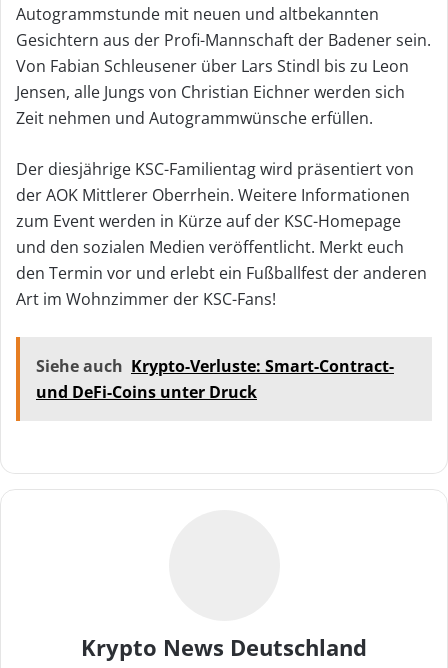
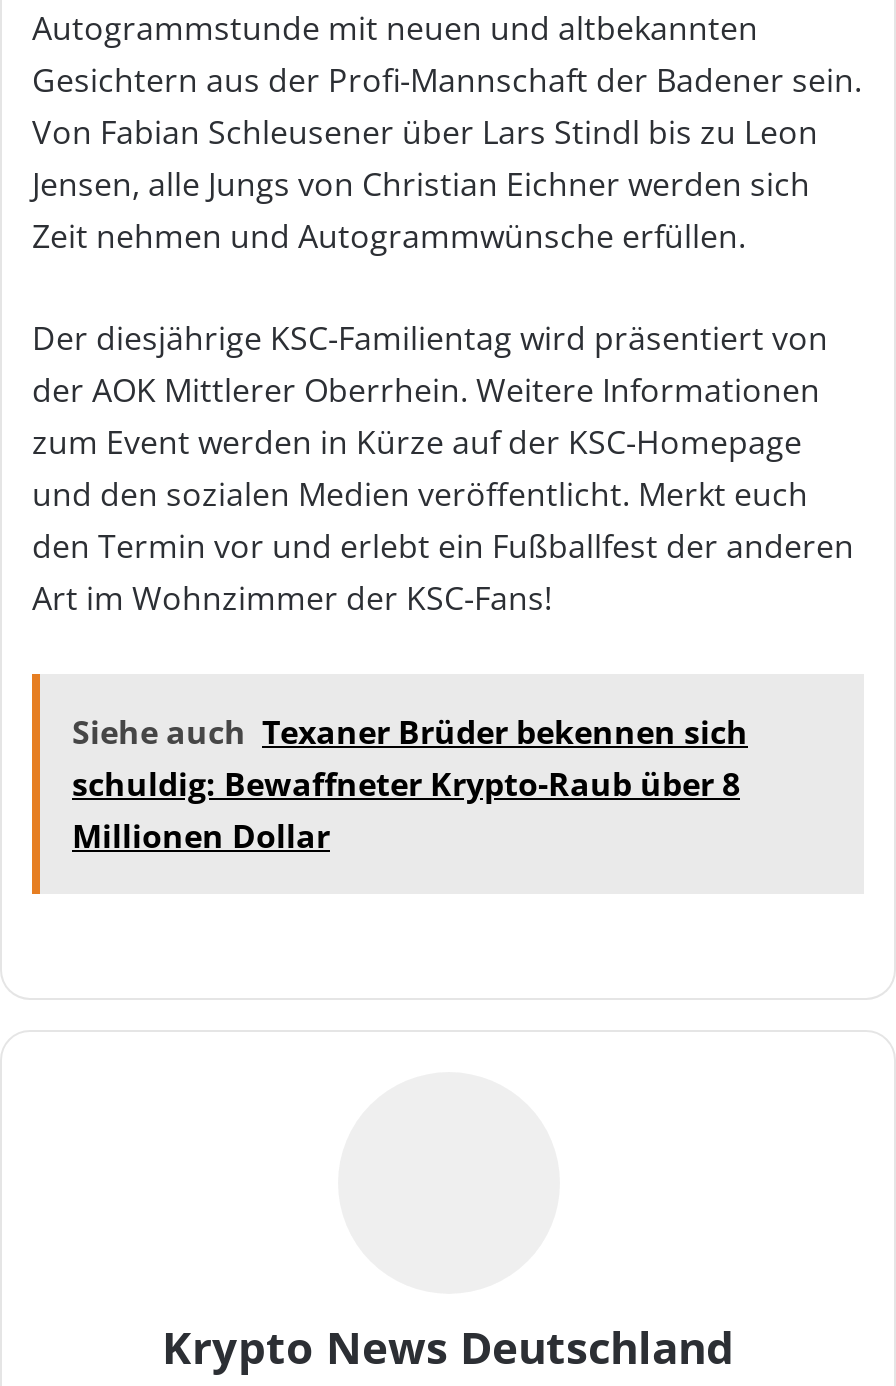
[36,355,394,403] Siehe auch Krypto-Verluste: Smart-Contract- | und DeFi-Coins unter Druck -> [72,709,748,857] Siehe auch Texaner Brüder bekennen sich | schuldig: Bewaffneter Krypto-Raub über 8 | Millionen Dollar

